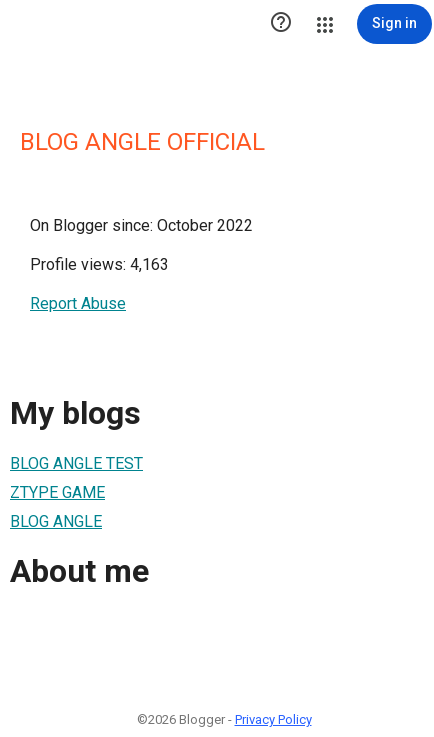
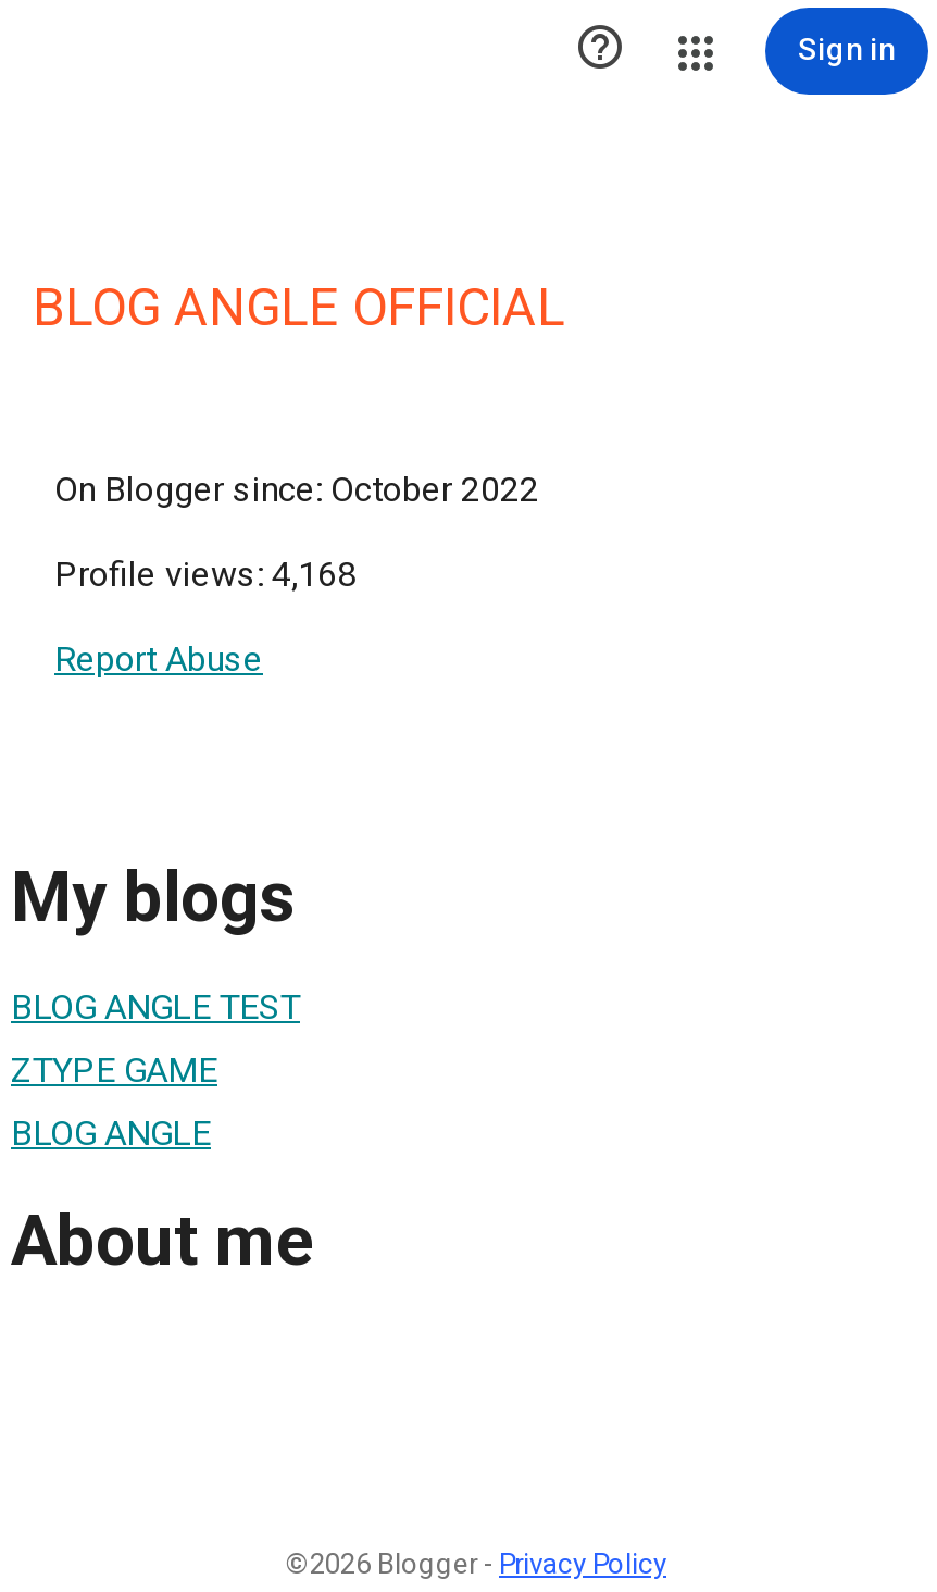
[30,255,169,274] Profile views: 4,163 -> [54,554,357,595] Profile views: 4,168

